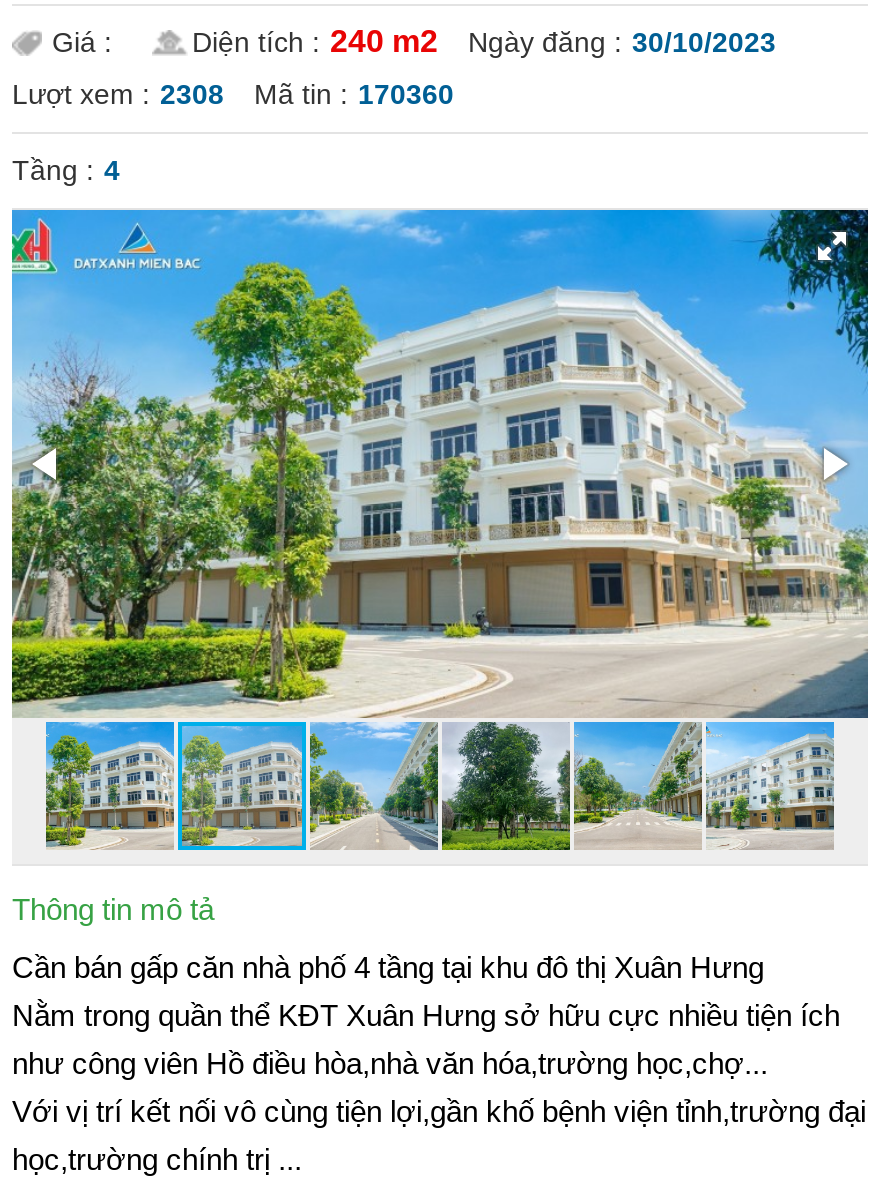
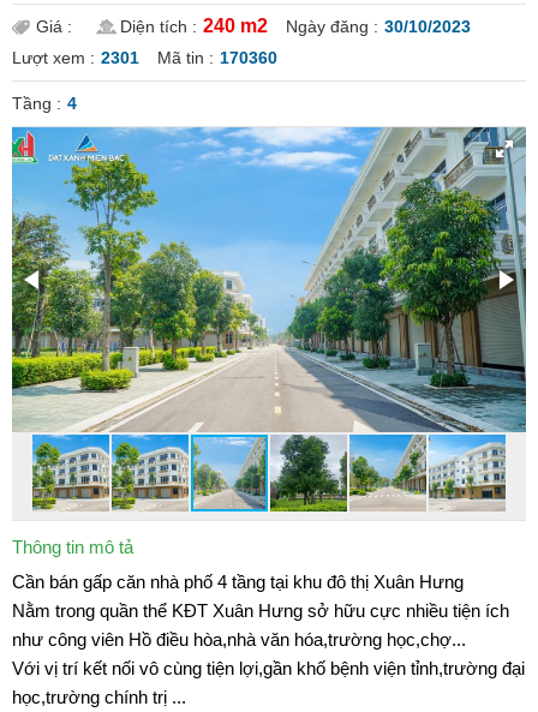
[12,78,454,110] Lượt xem : 2308 Mã tin : 170360 -> [12,48,277,67] Lượt xem : 2301 Mã tin : 170360
[10,208,870,852] [image] -> [11,126,527,513] [image]

